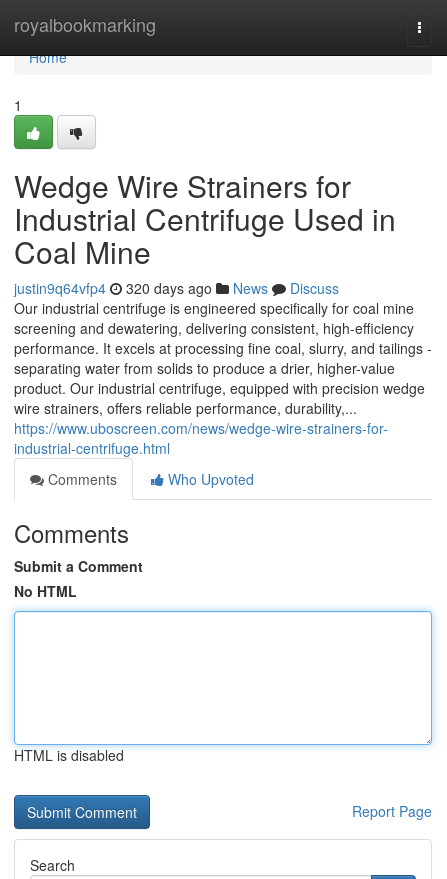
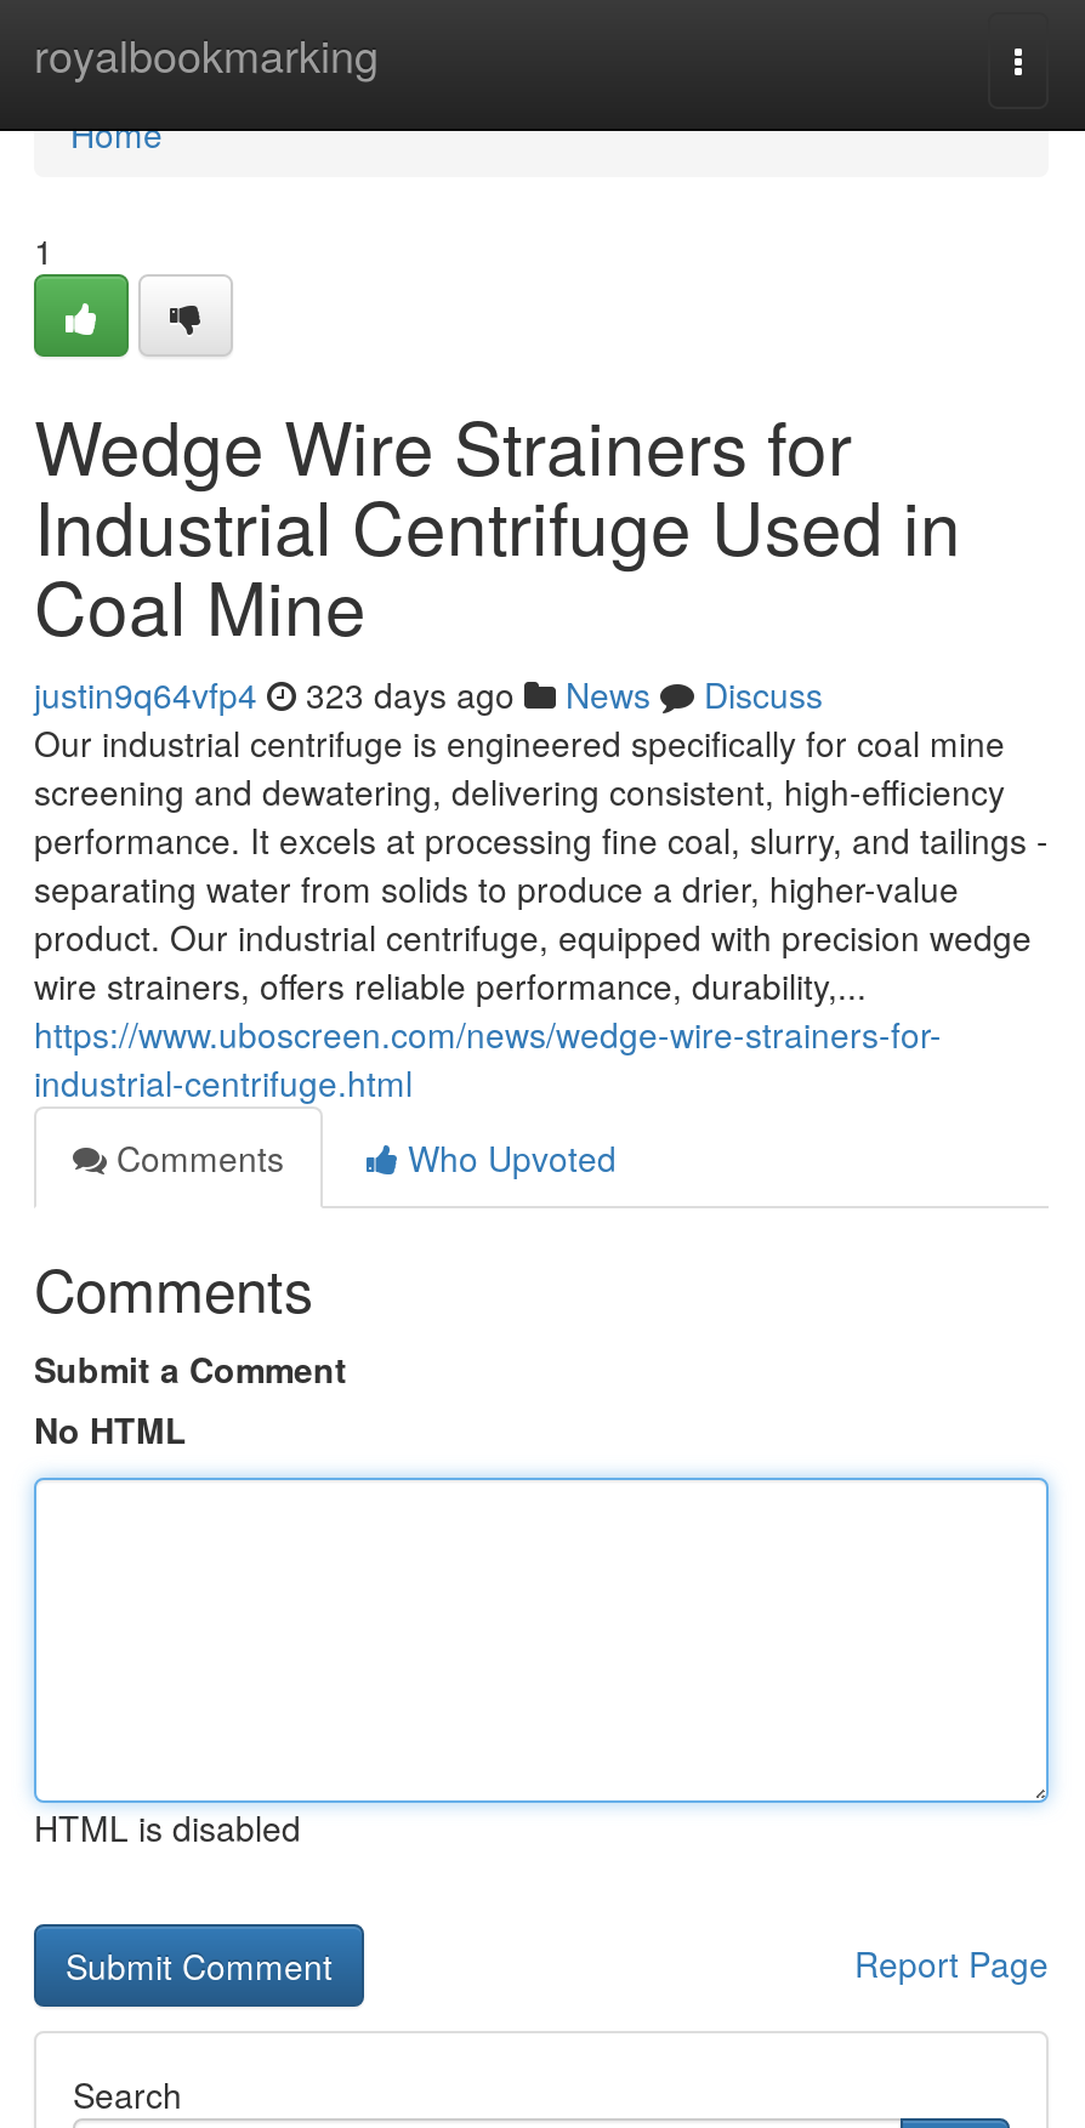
[14,278,339,298] justin9q64vfp4 320 days ago News Discuss -> [34,670,823,718] justin9q64vfp4 323 days ago News Discuss

